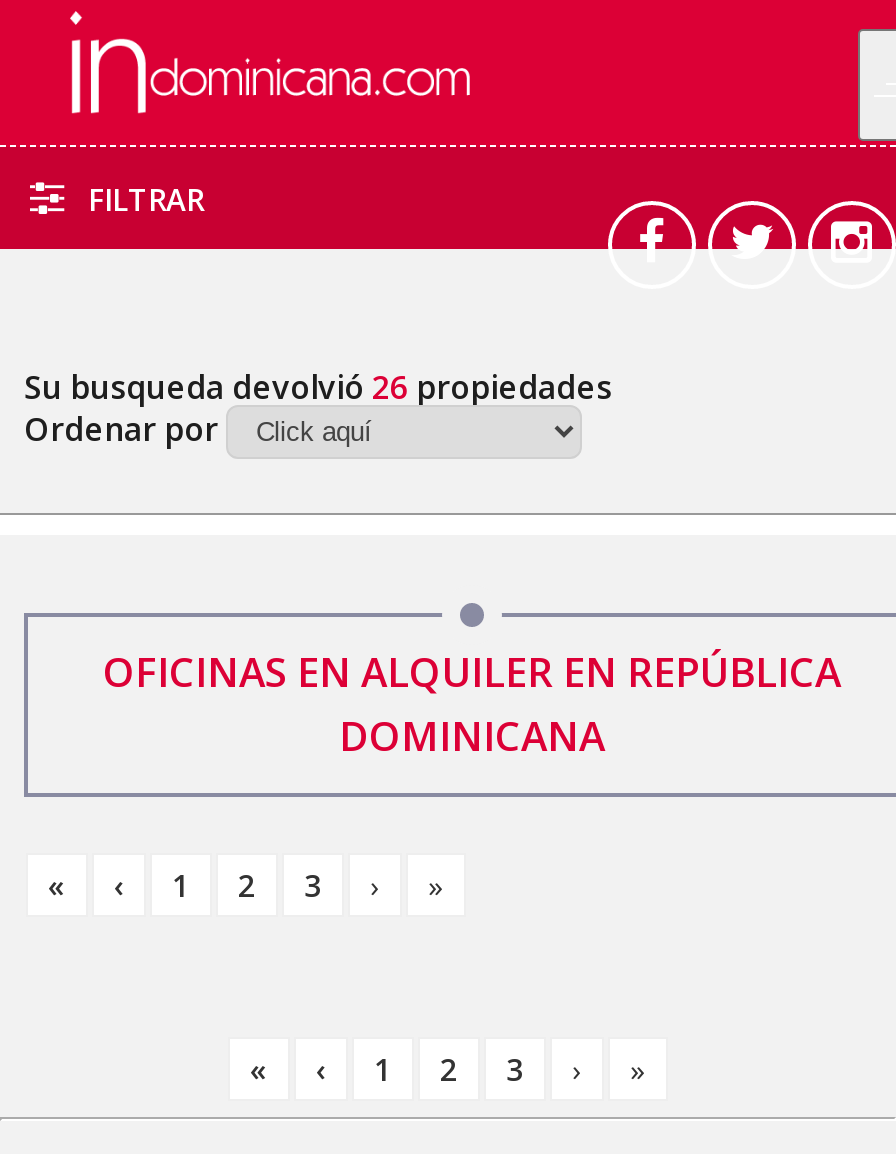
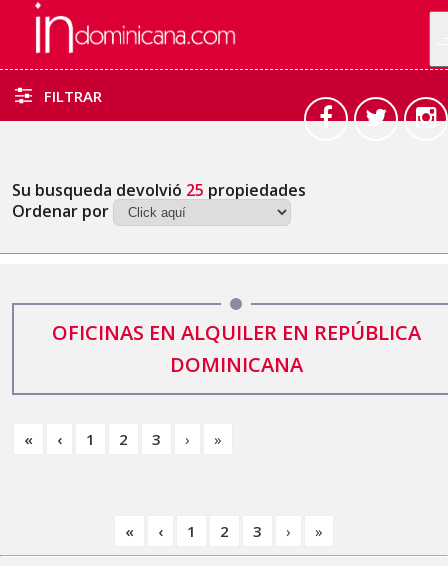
[24,365,612,409] Su busqueda devolvió 26 propiedades -> [12,179,306,201] Su busqueda devolvió 25 propiedades

